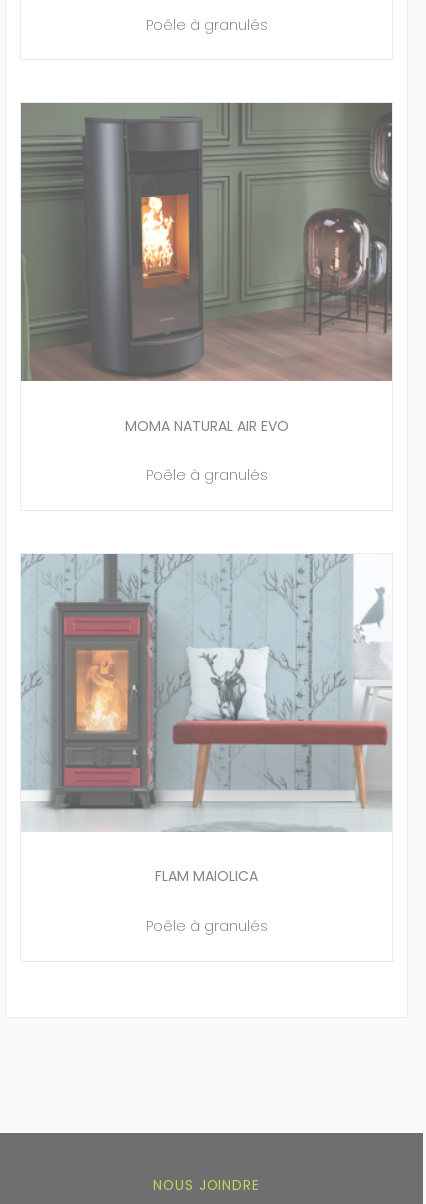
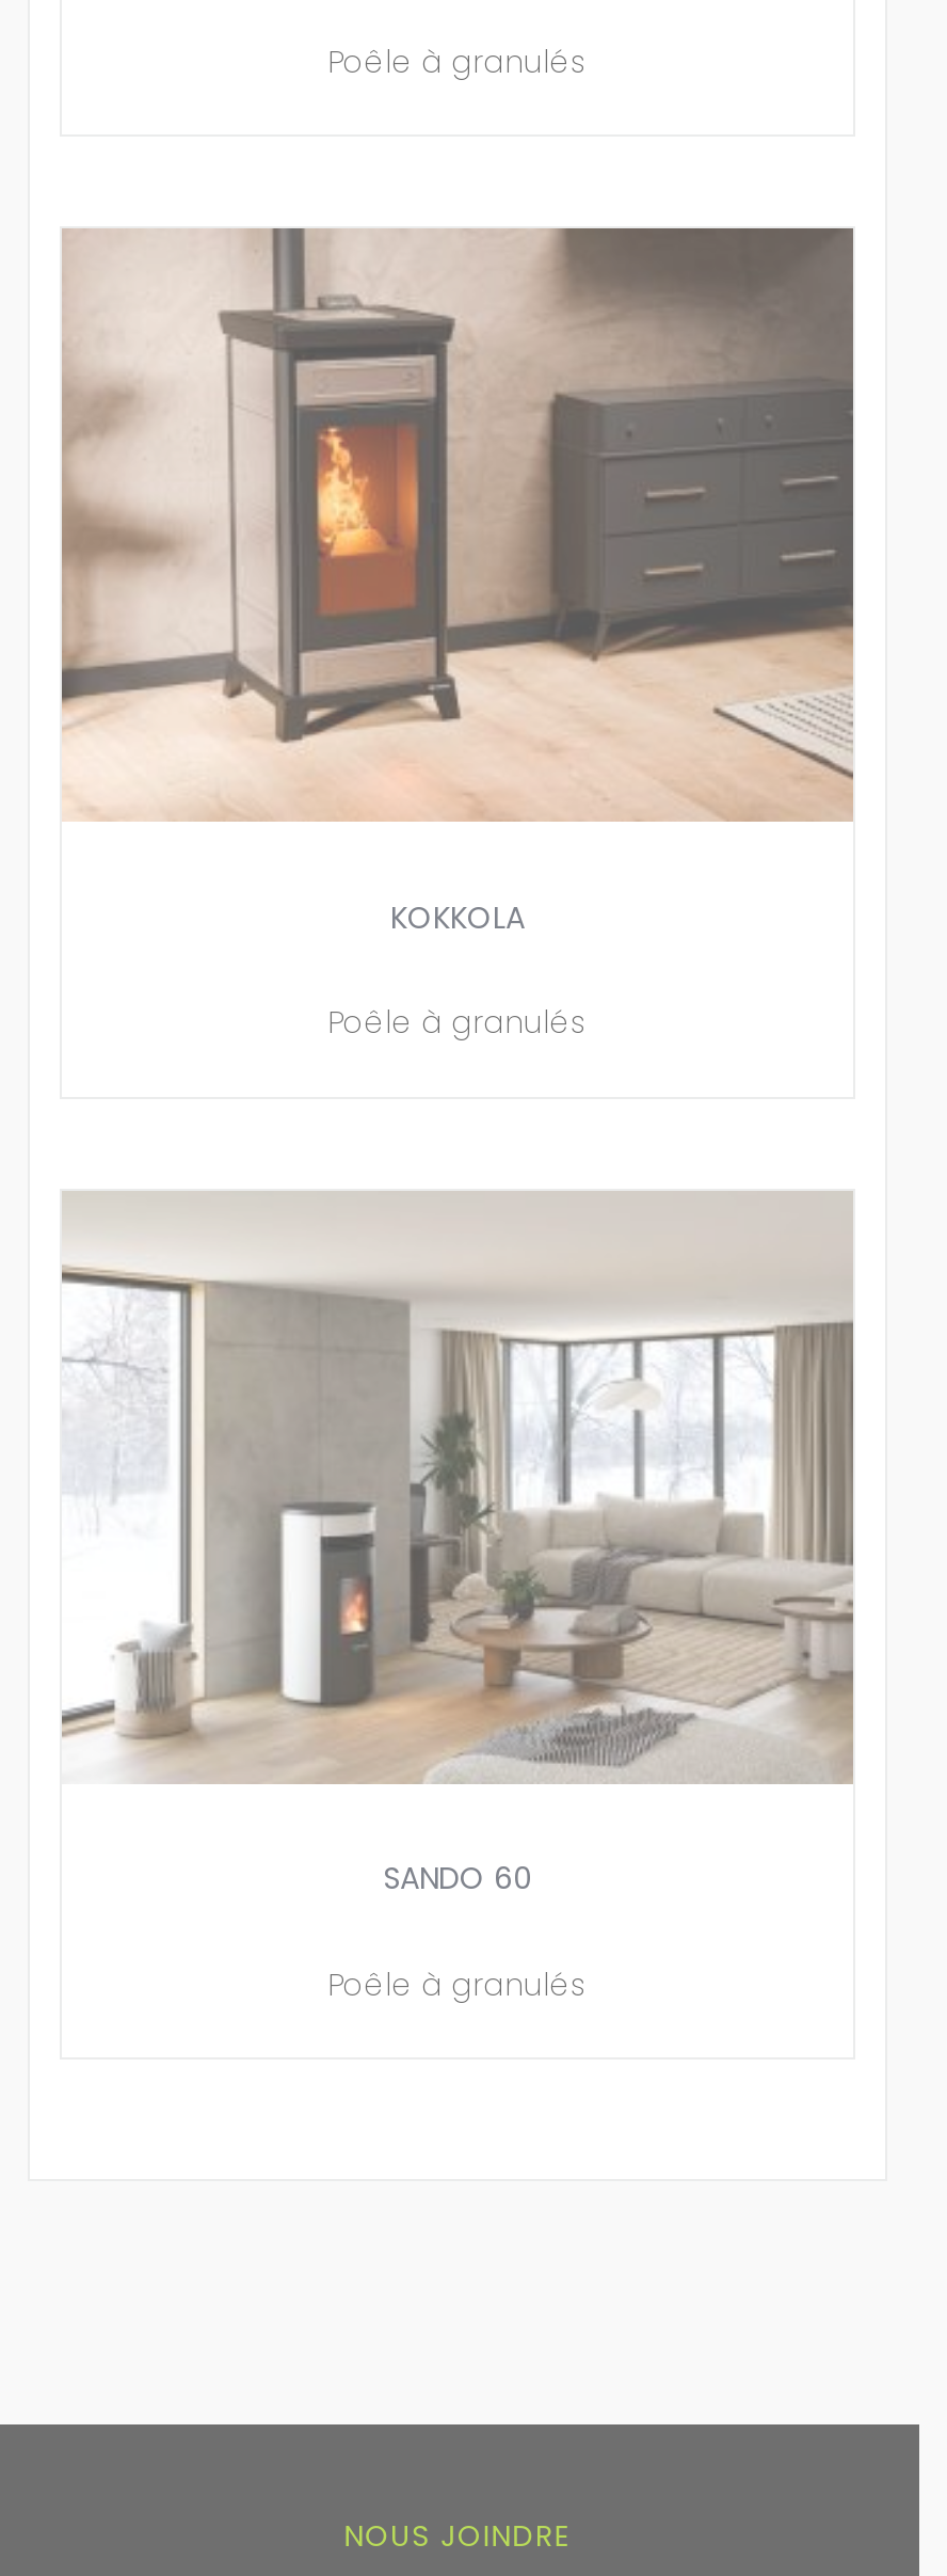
[20,102,393,436] [image] | MOMA NATURAL AIR EVO -> [60,226,855,938] [image] | KOKKOLA
[20,554,392,886] [image] | FLAM MAIOLICA -> [60,1191,855,1900] [image] | SANDO 60

